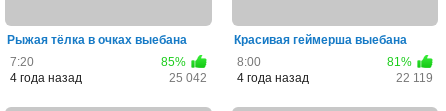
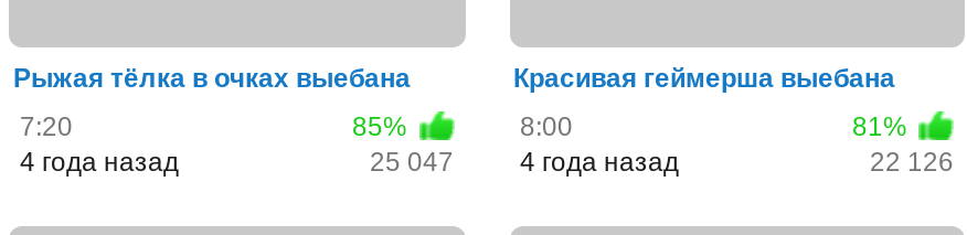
[168,71,206,85] 25 042 -> [370,146,454,177] 25 047
[396,71,433,85] 22 119 -> [870,146,954,177] 22 126

